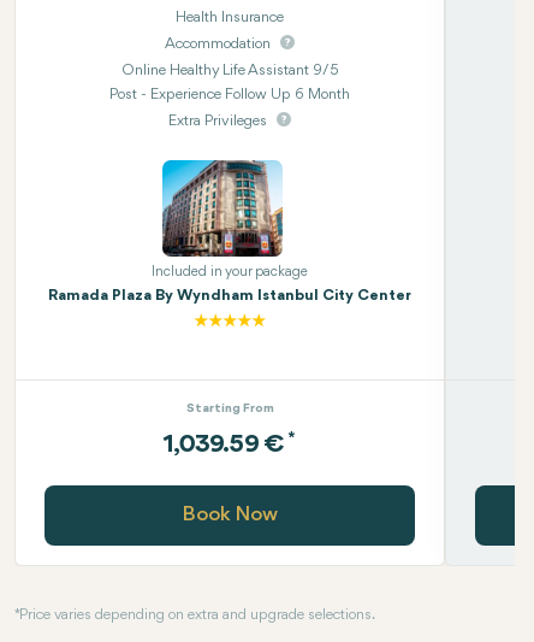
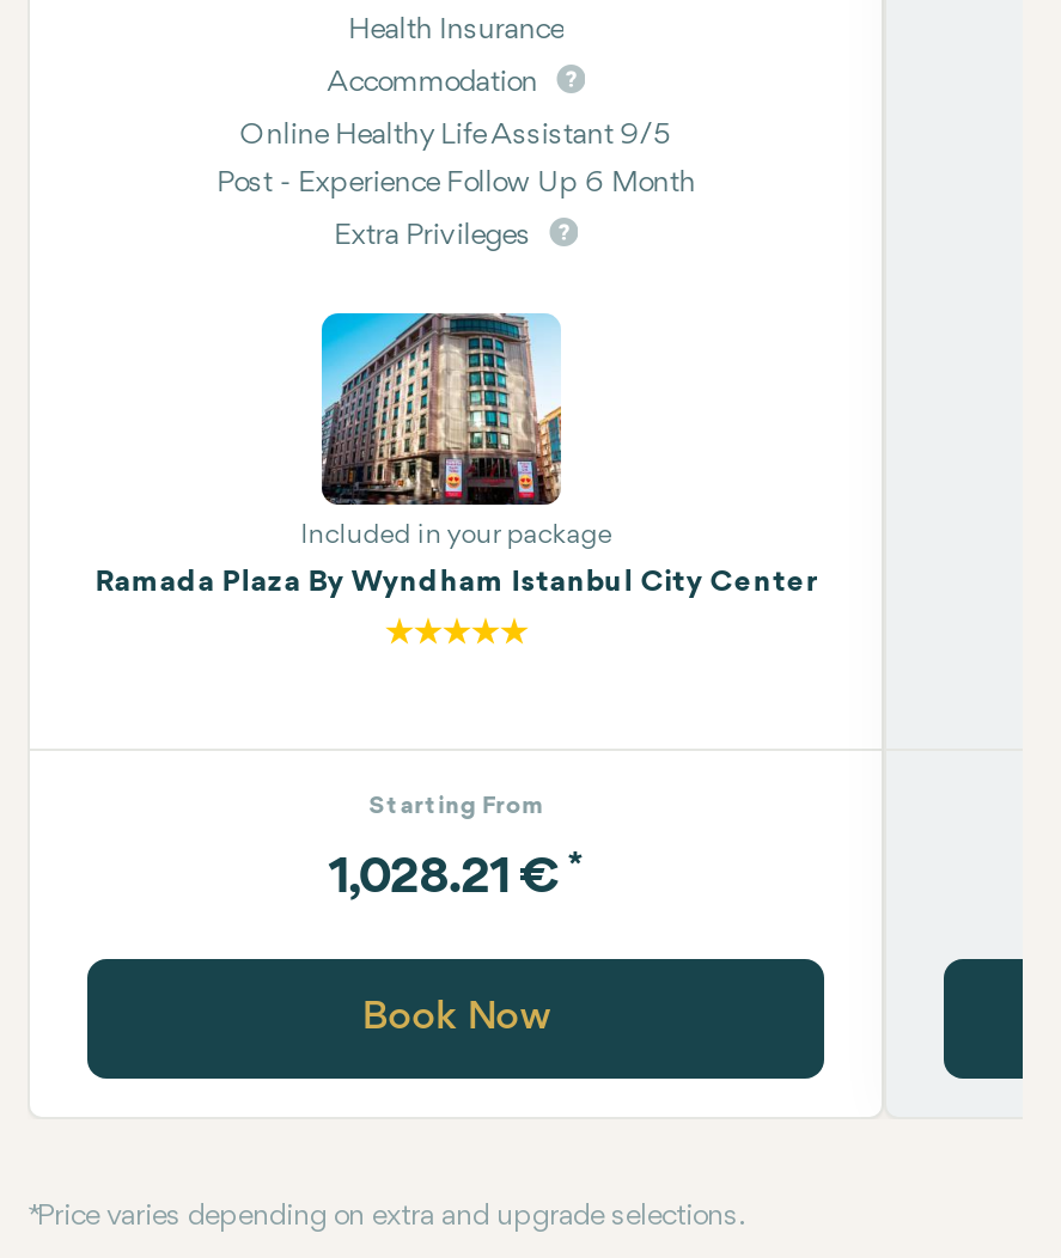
[164,430,296,458] 1,039.59 € * -> [328,849,584,905] 1,028.21 € *

